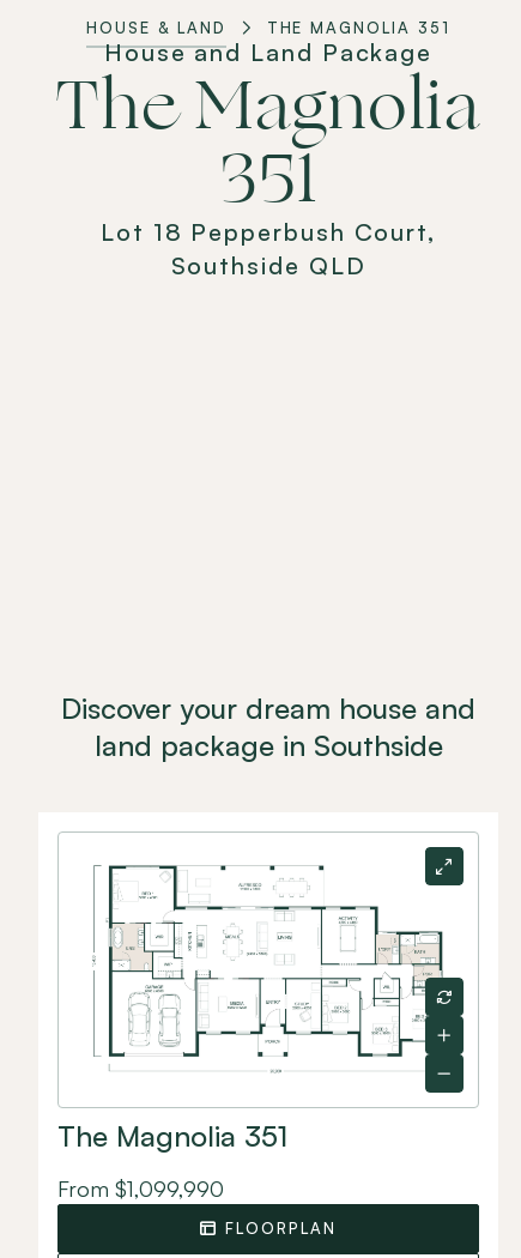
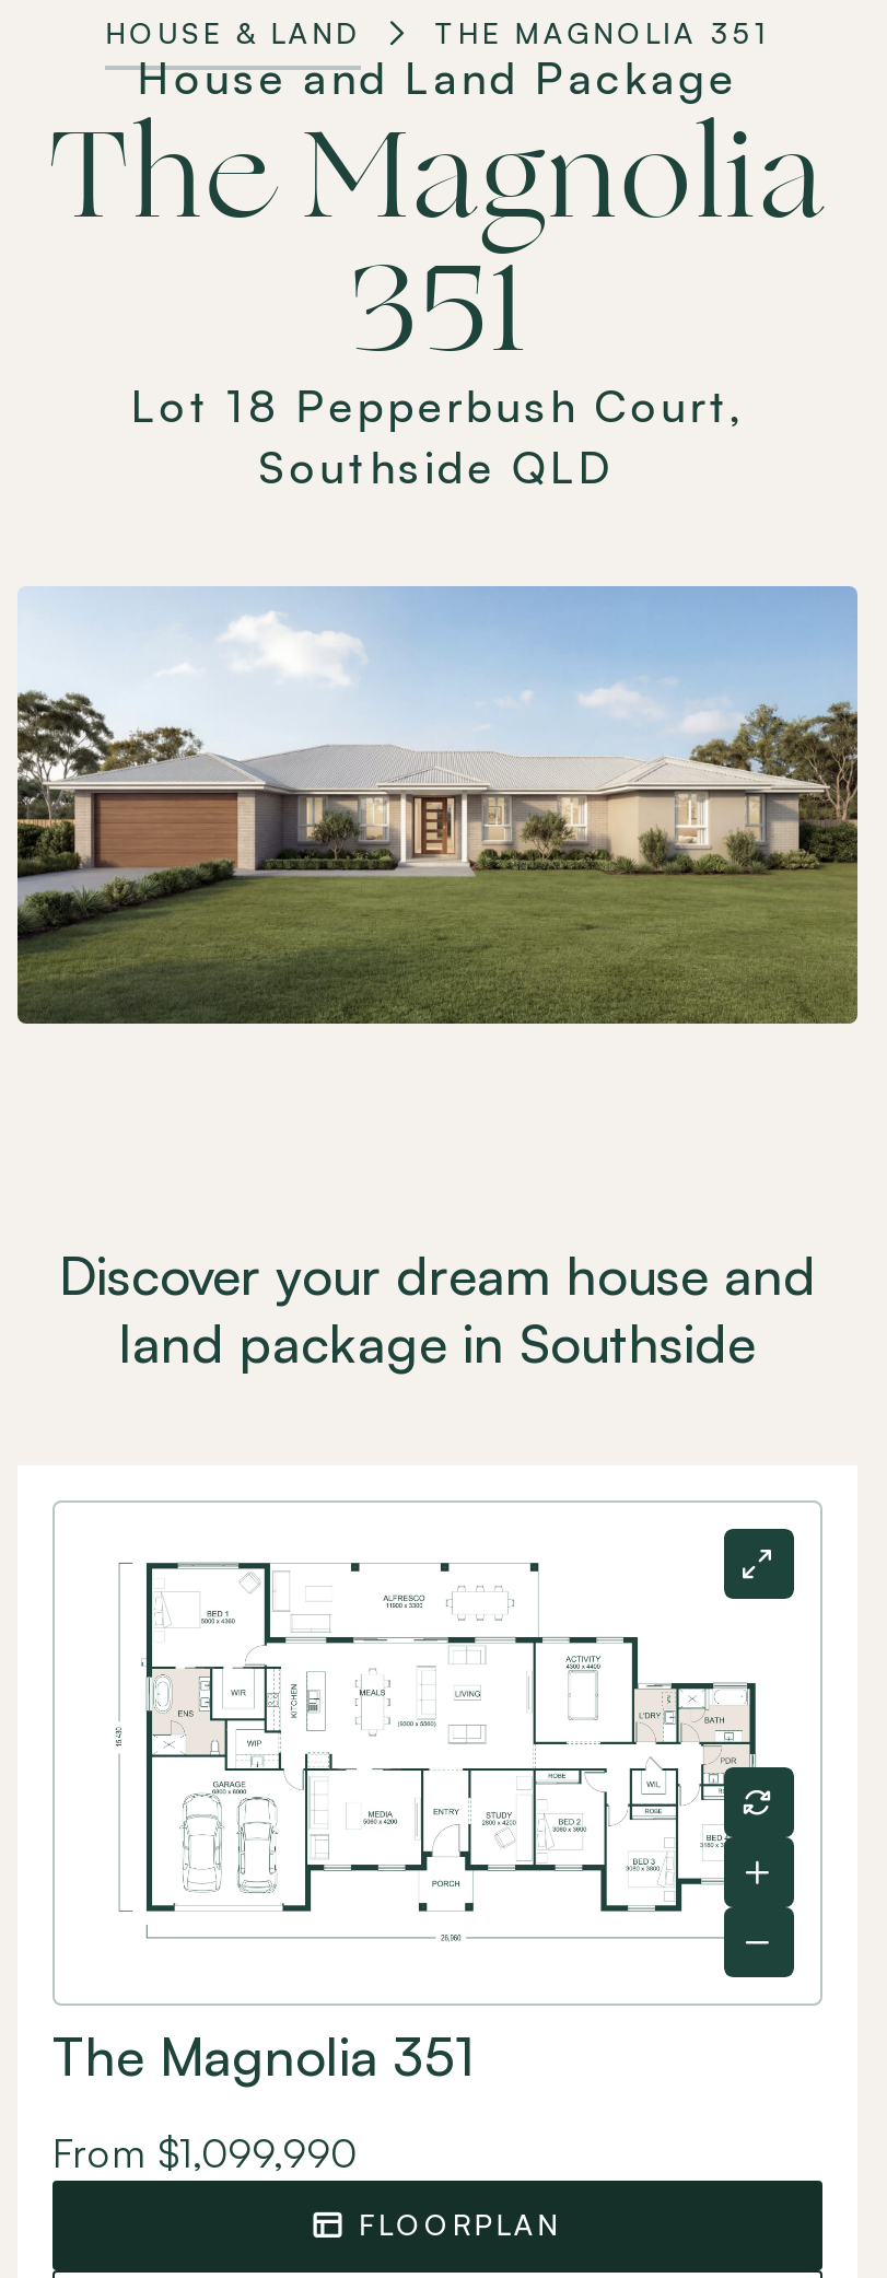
none -> [15,584,860,1026] [image]

